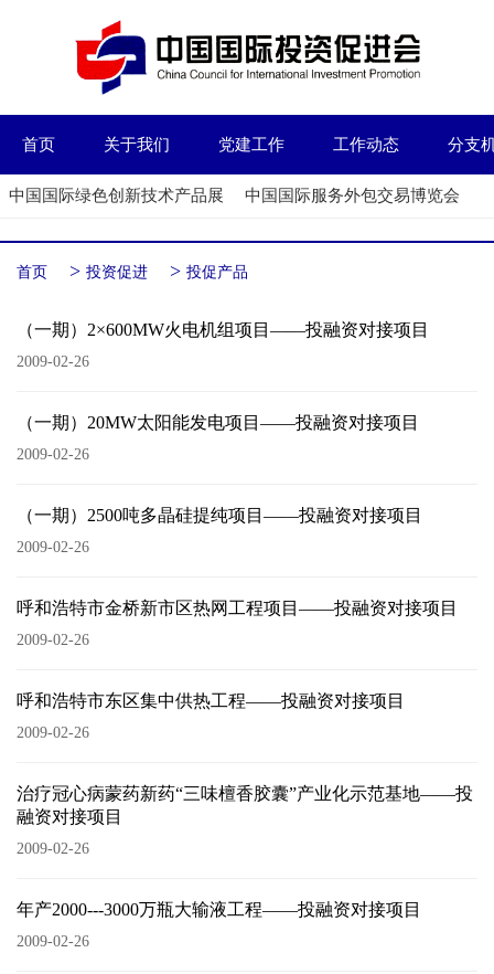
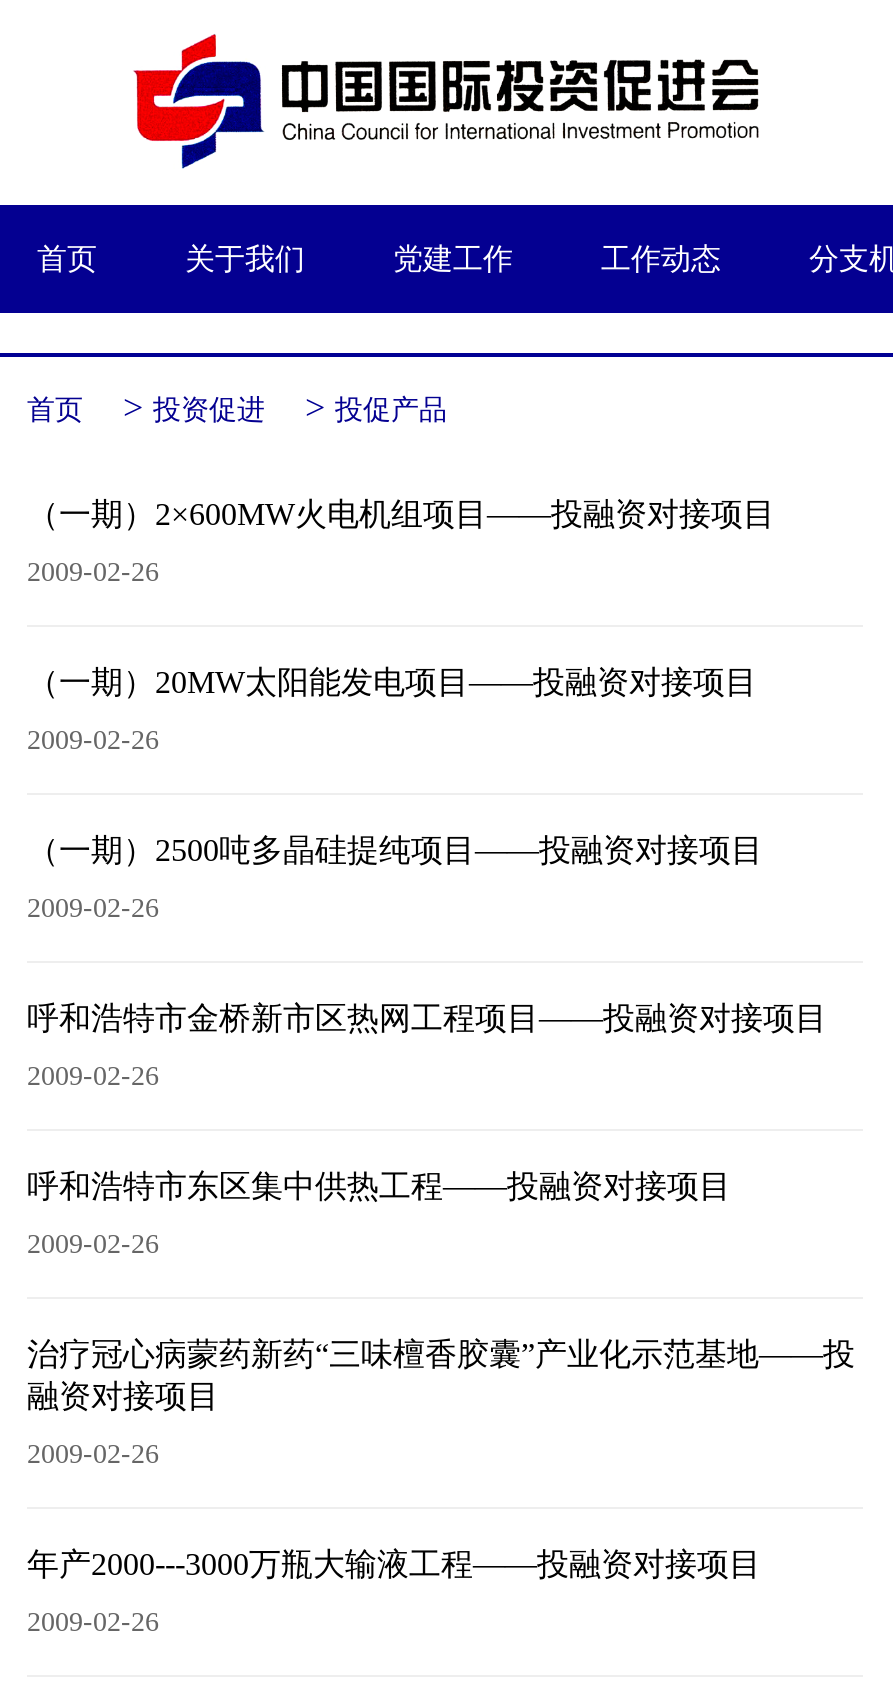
[8,187,459,204] 中国国际绿色创新技术产品展 | 中国国际服务外包交易博览会 -> none

